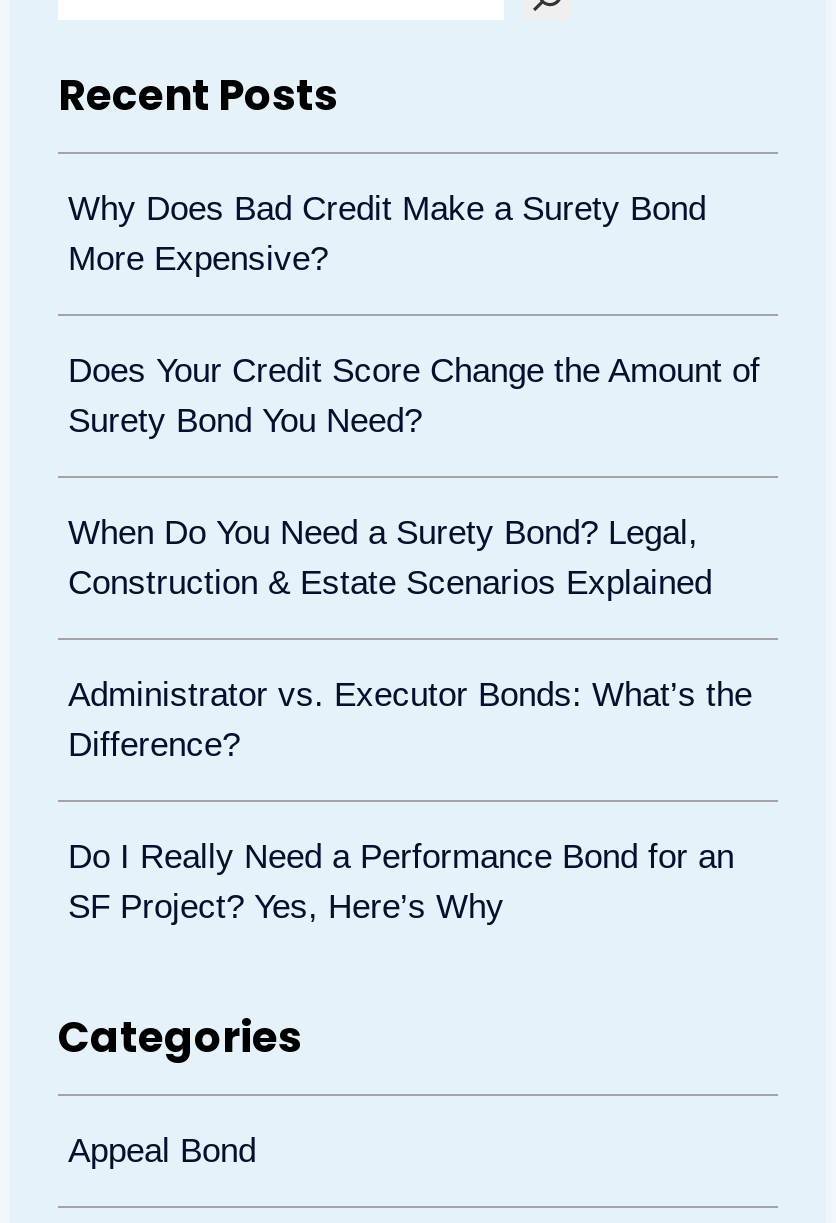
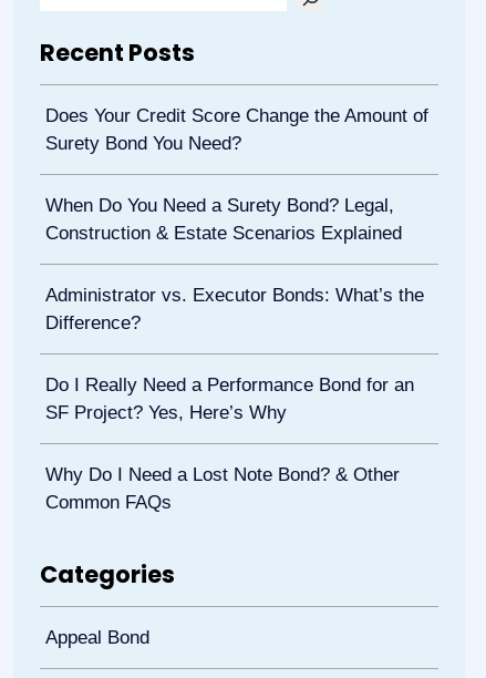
[68,190,706,278] Why Does Bad Credit Make a Surety Bond | More Expensive? -> none
moved [68,352,760,926] -> [45,105,428,423]: Does Your Credit Score Change the Amount of | Surety Bond You Need? | When Do You Need a Surety Bond? Legal, | Construction & Estate Scenarios Explained | Administrator vs. Executor Bonds: What’s the | Difference? | Do I Really Need a Performance Bond for an | SF Project? Yes, Here’s Why
none -> [45,464,400,513] Why Do I Need a Lost Note Bond? & Other | Common FAQs

